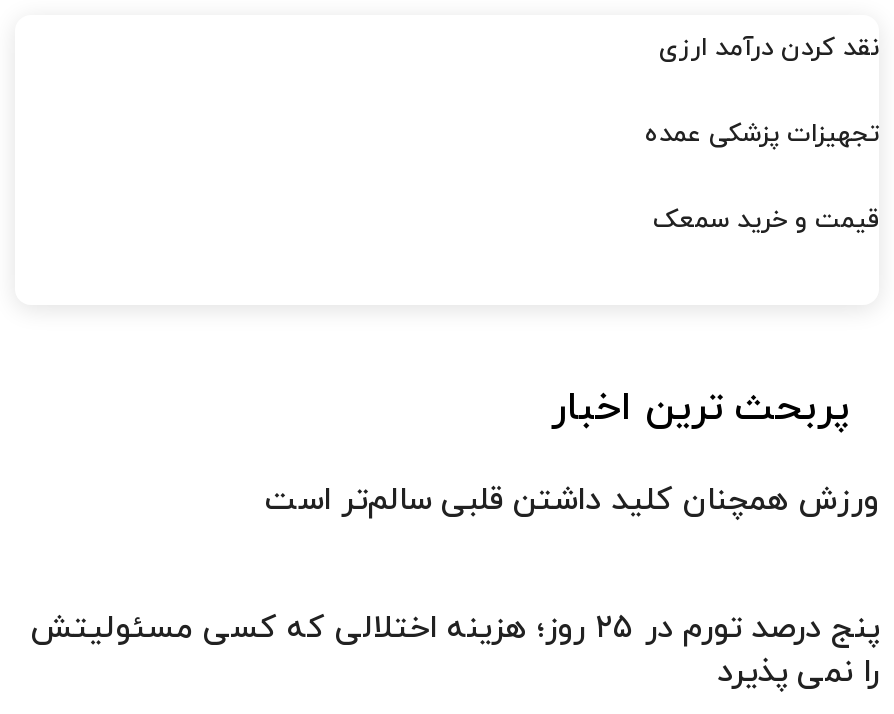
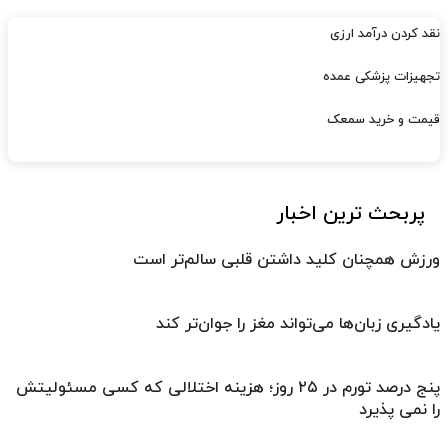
none -> [156,313,440,335] یادگیری زبان‌ها می‌تواند مغز را جوان‌تر کند

